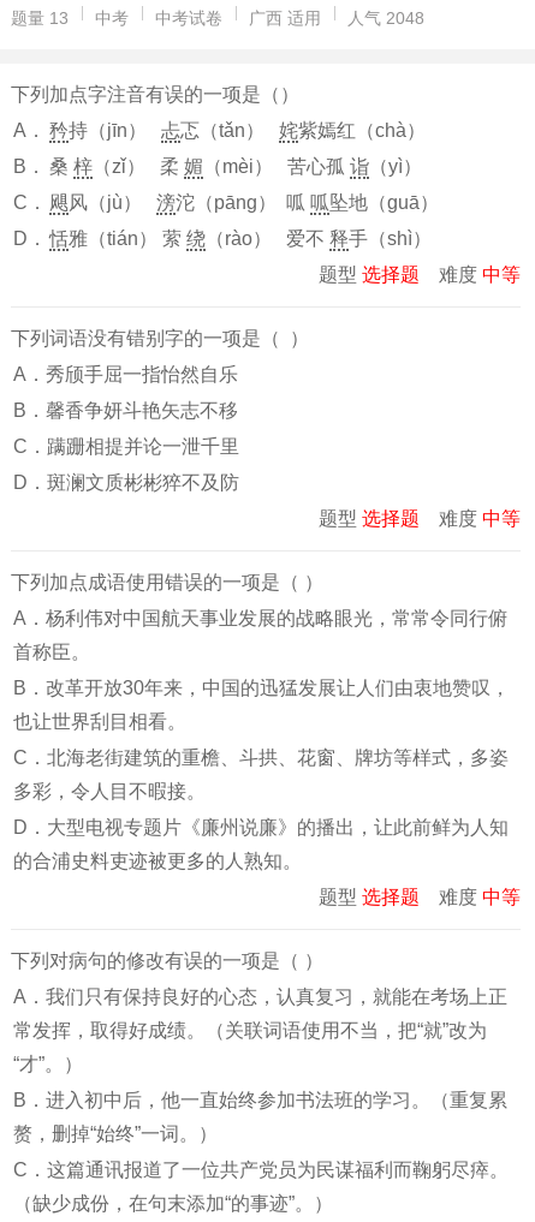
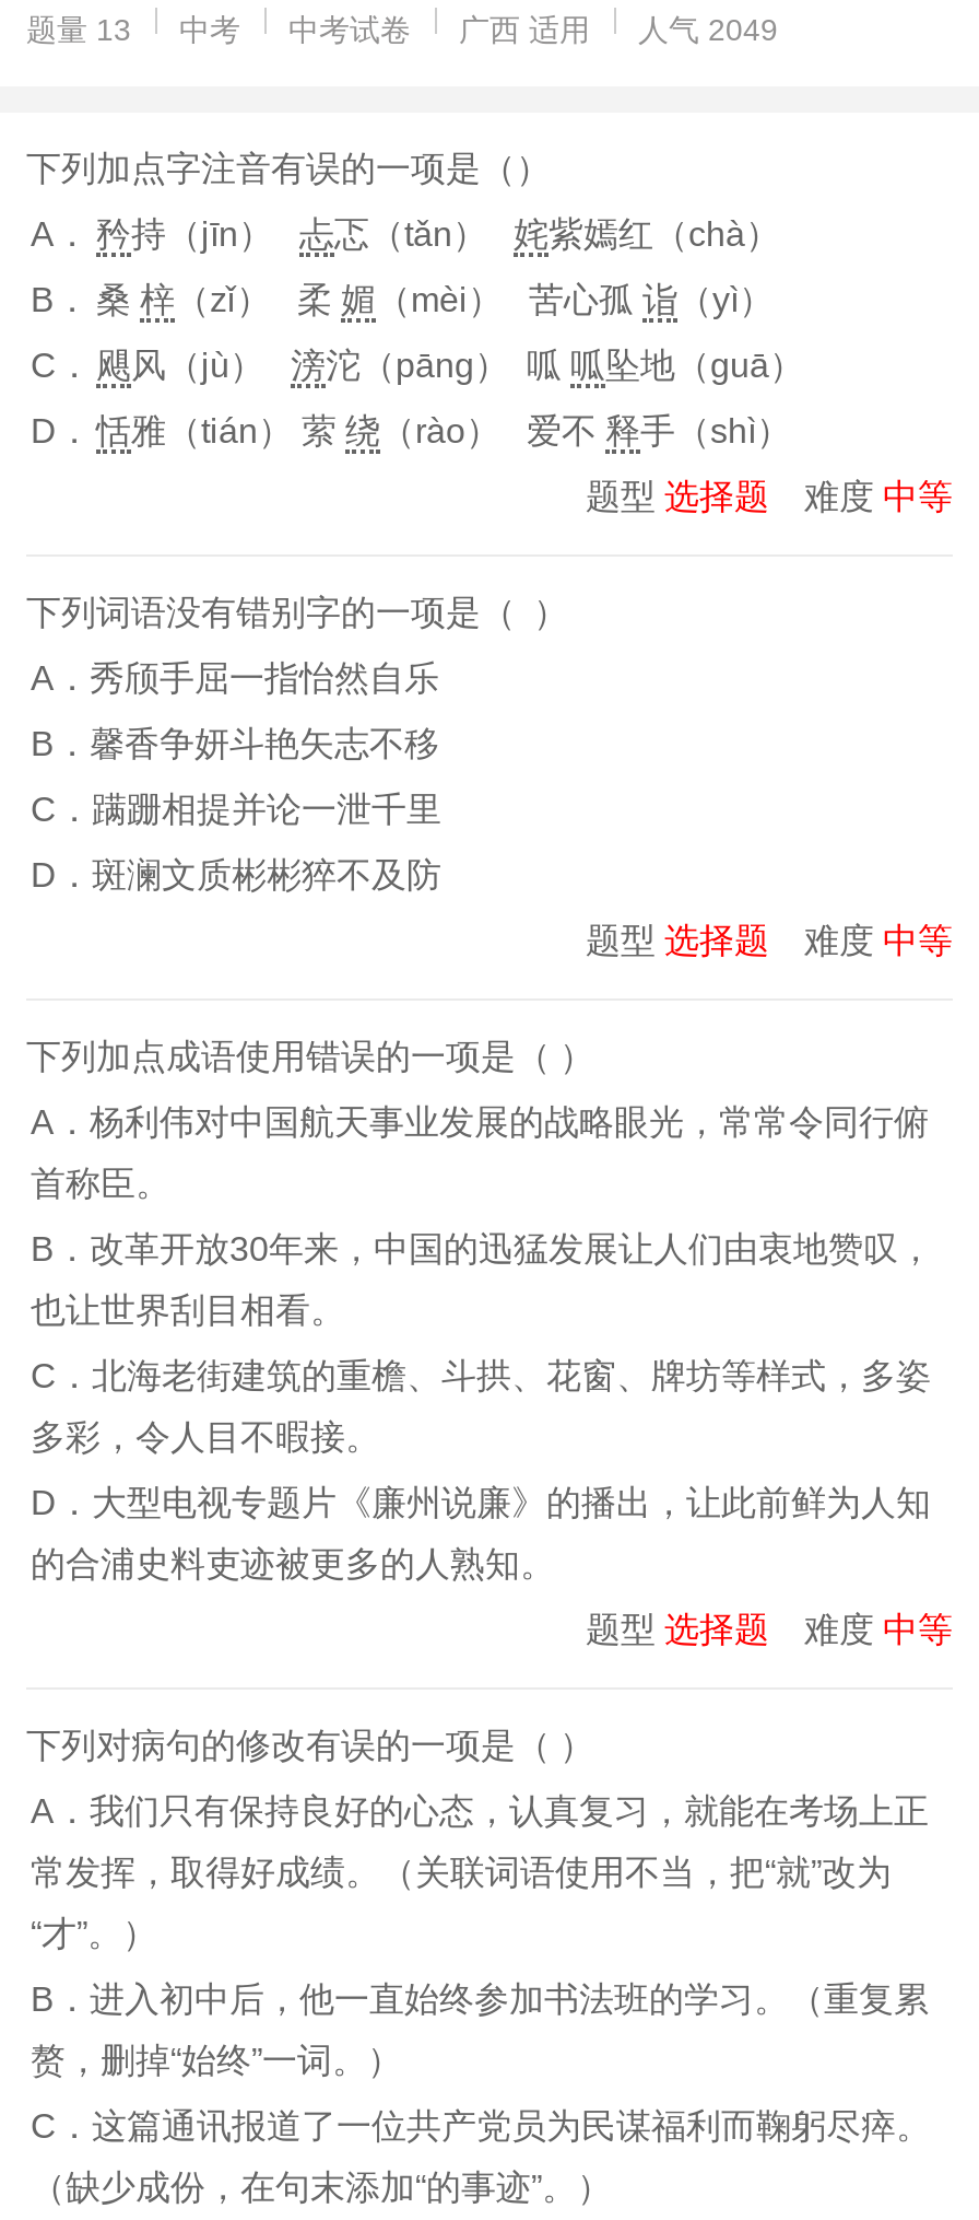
[11,8,424,28] 题量 13 中考 中考试卷 广西 适用 人气 2048 -> [26,12,778,47] 题量 13 中考 中考试卷 广西 适用 人气 2049

